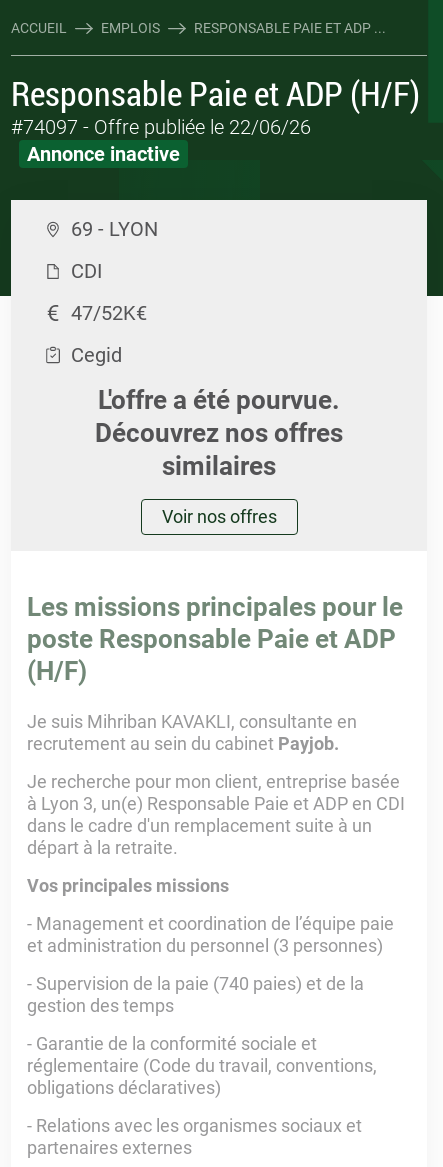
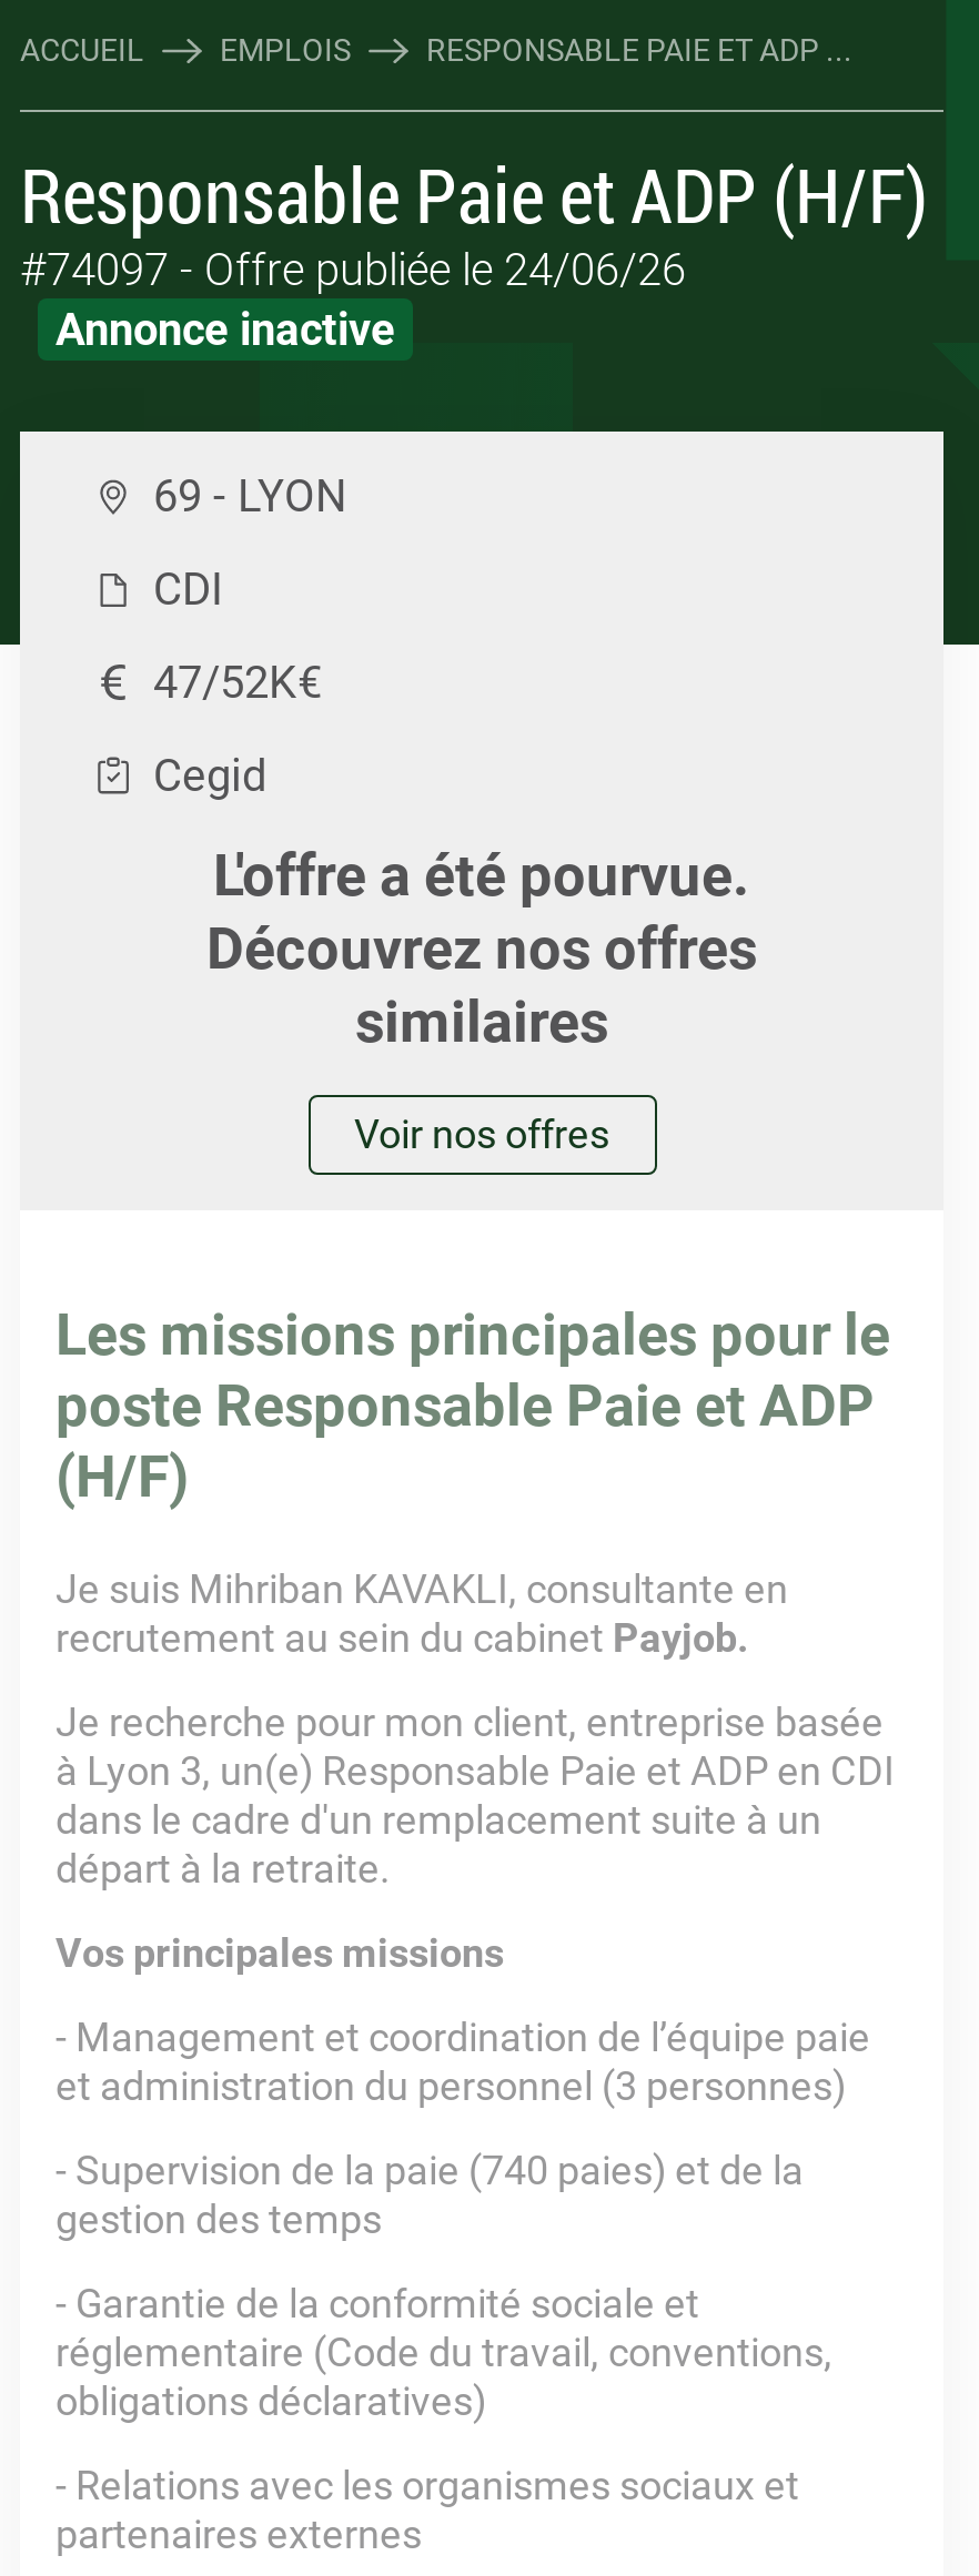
[11,115,311,139] #74097 - Offre publiée le 22/06/26 -> [20,243,686,296] #74097 - Offre publiée le 24/06/26

